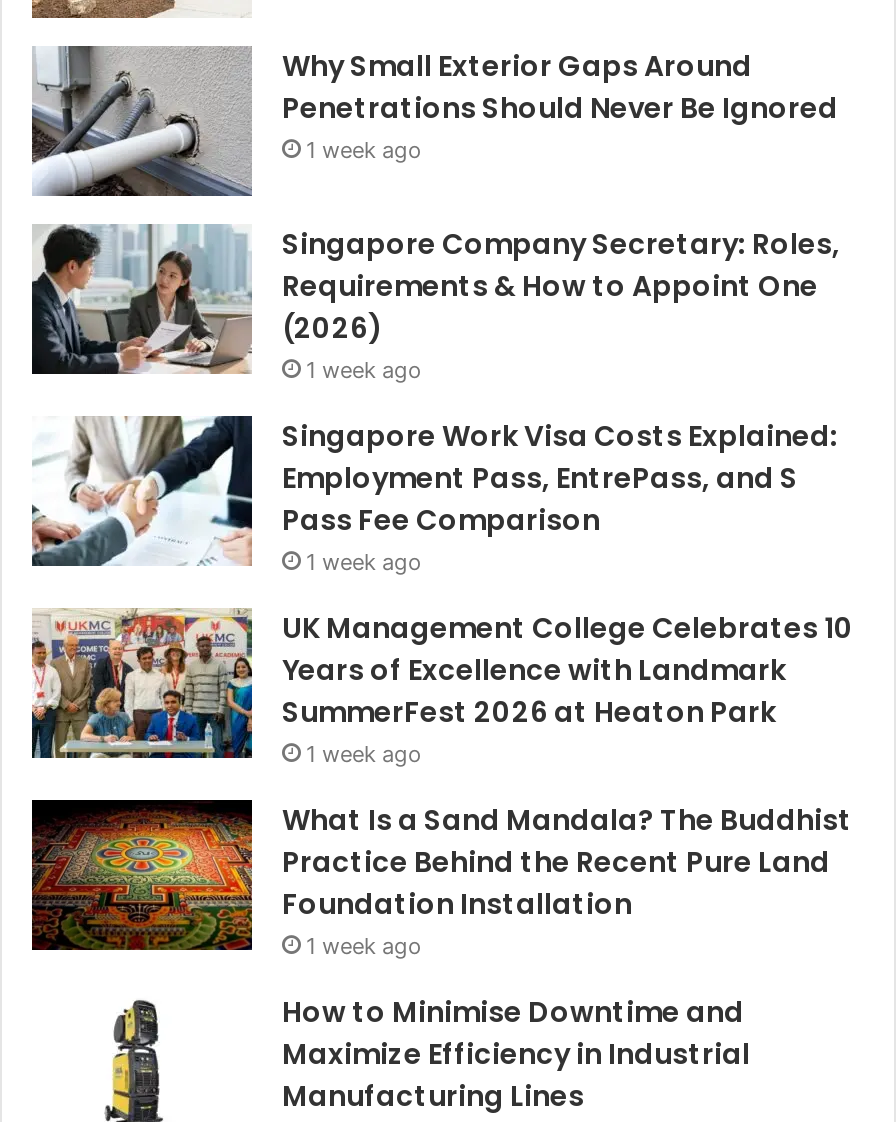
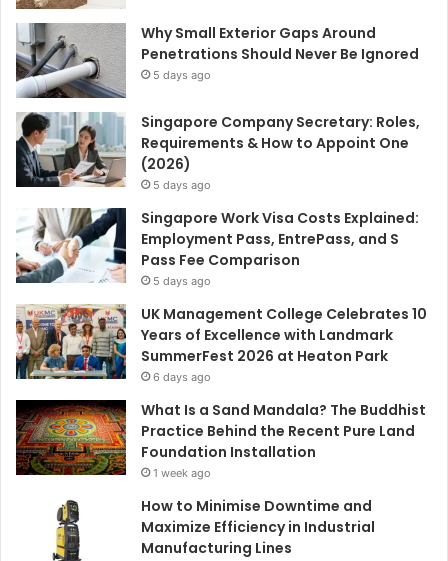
[306,137,422,165] 1 week ago -> [153,68,211,82] 5 days ago
[306,357,422,385] 1 week ago -> [153,178,211,192] 5 days ago
[306,549,422,577] 1 week ago -> [153,274,211,288] 5 days ago
[306,741,422,769] 1 week ago -> [153,370,211,384] 6 days ago

